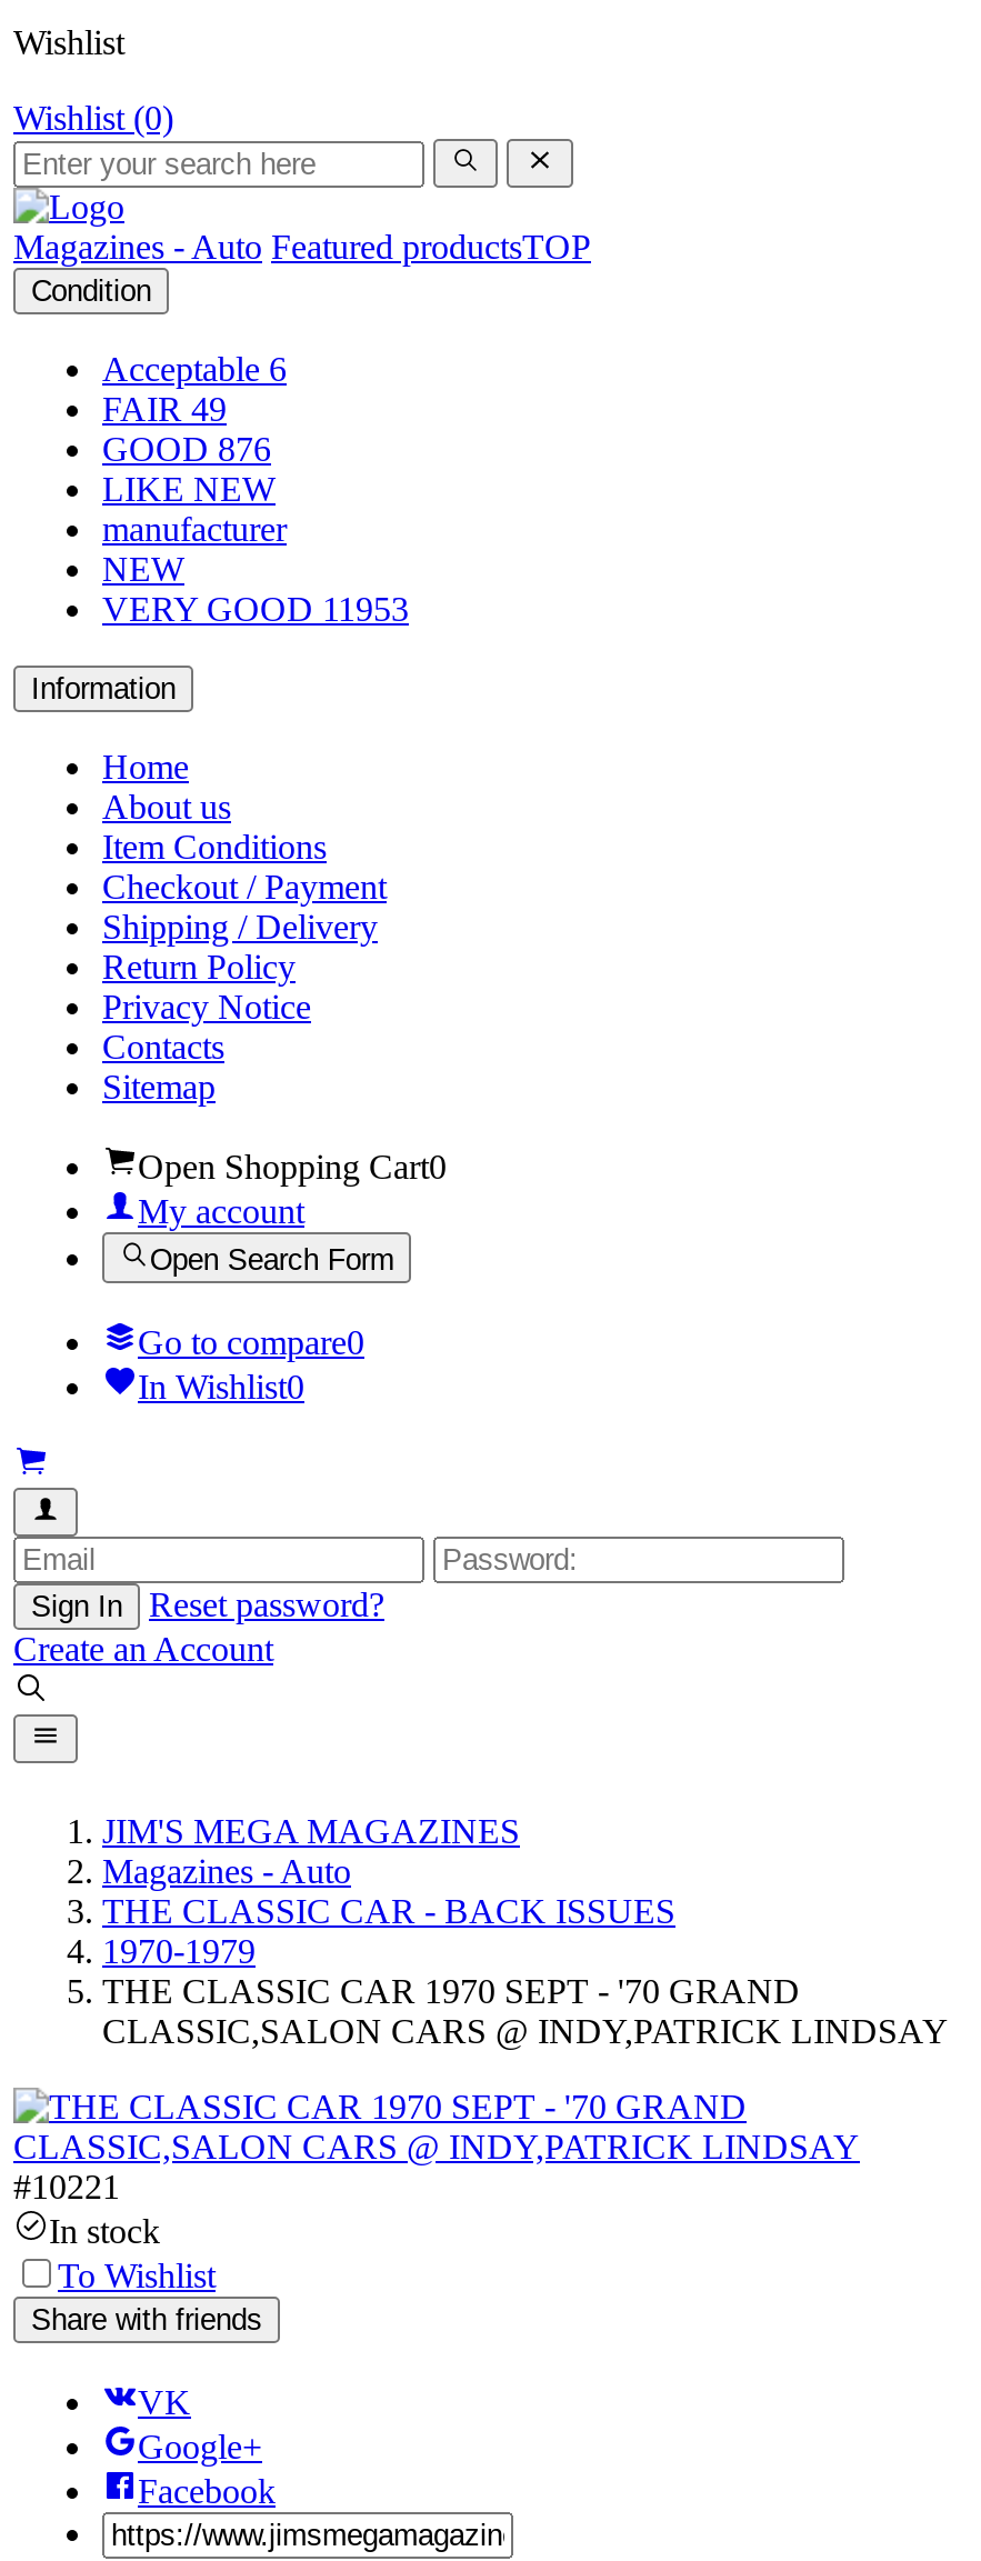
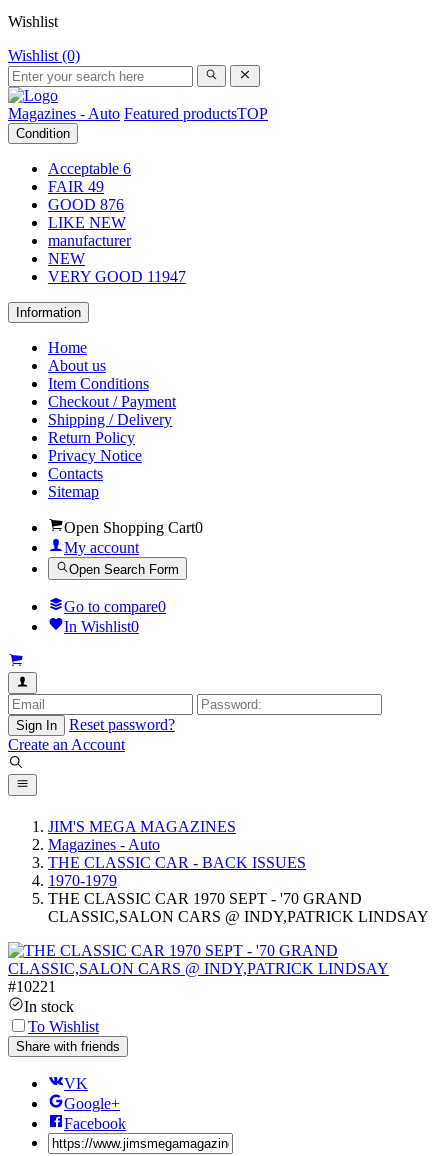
[102,591,409,628] VERY GOOD 11953 -> [48,268,186,285] VERY GOOD 11947

